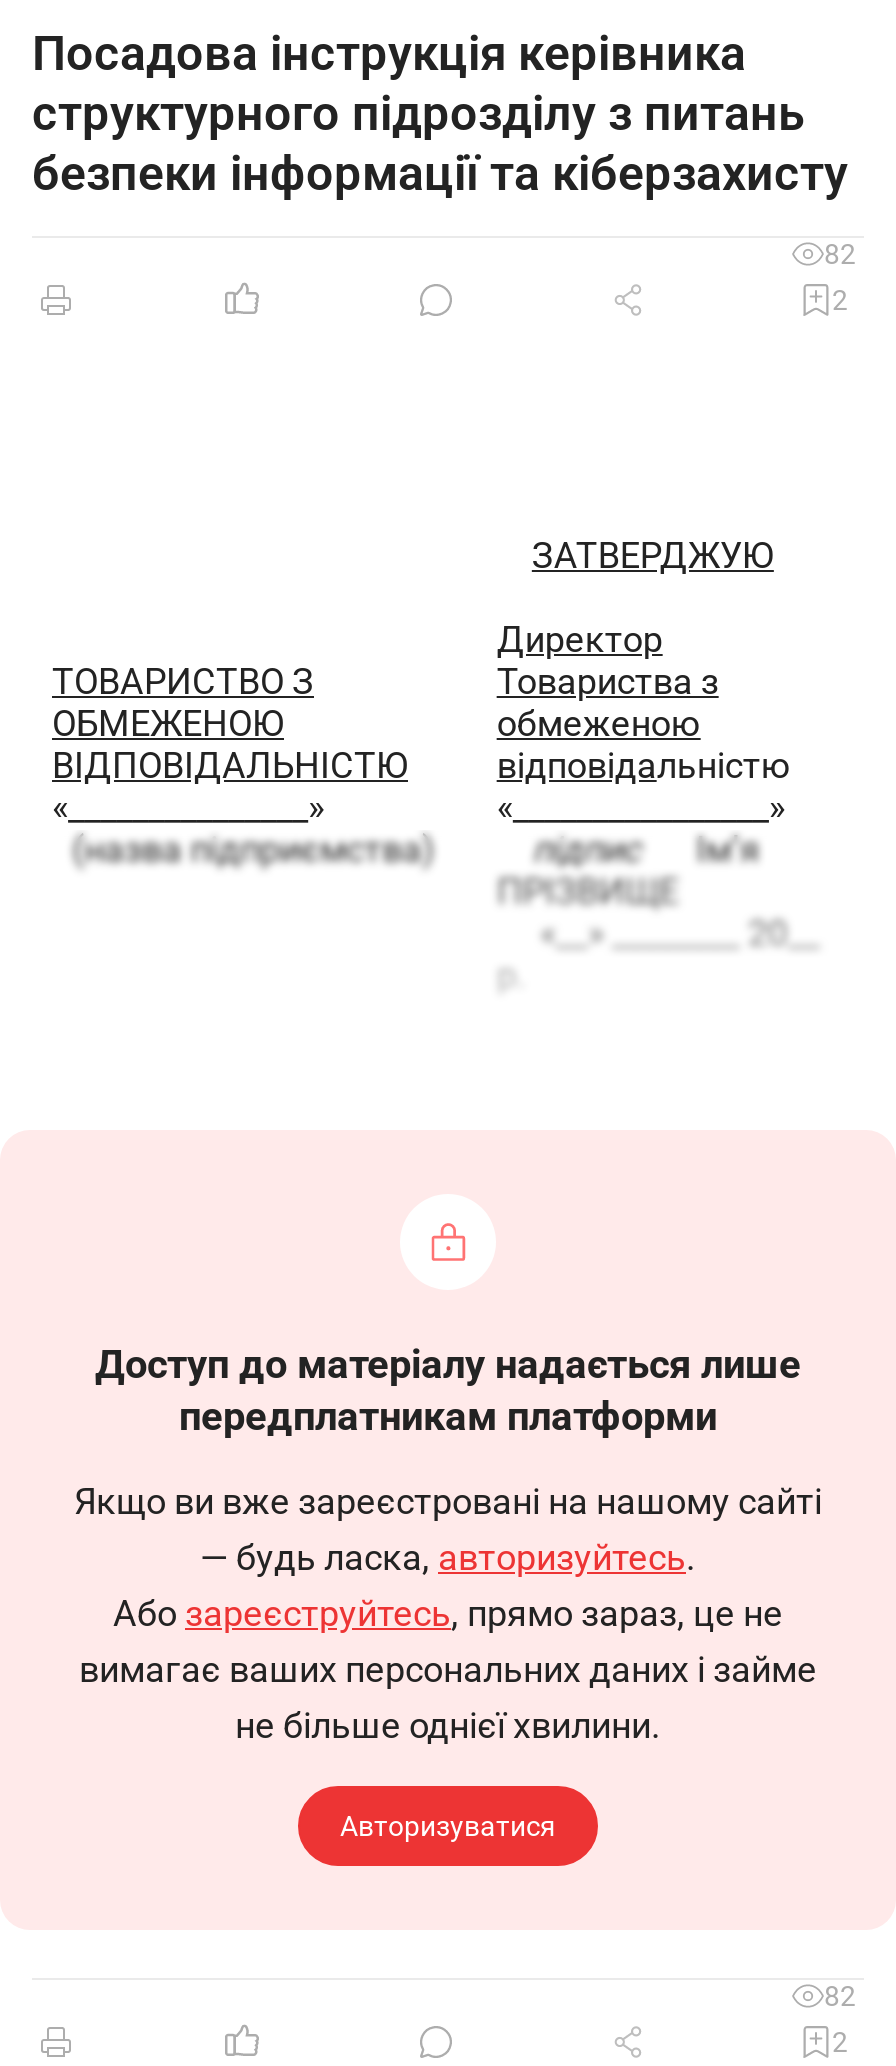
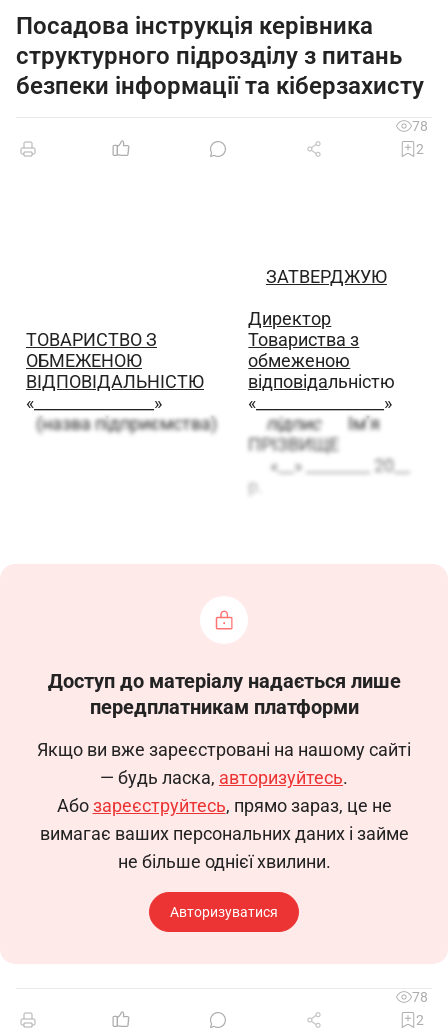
[824,238,856,270] 82 -> [412,118,428,134] 78
[824,1980,856,2012] 82 -> [412,989,428,1005] 78

